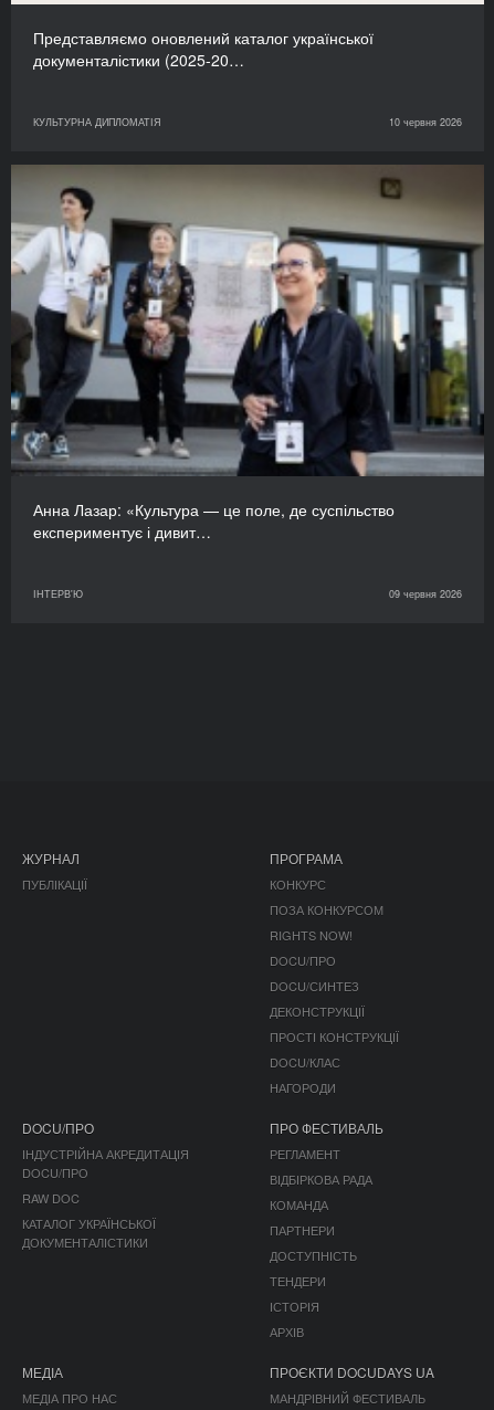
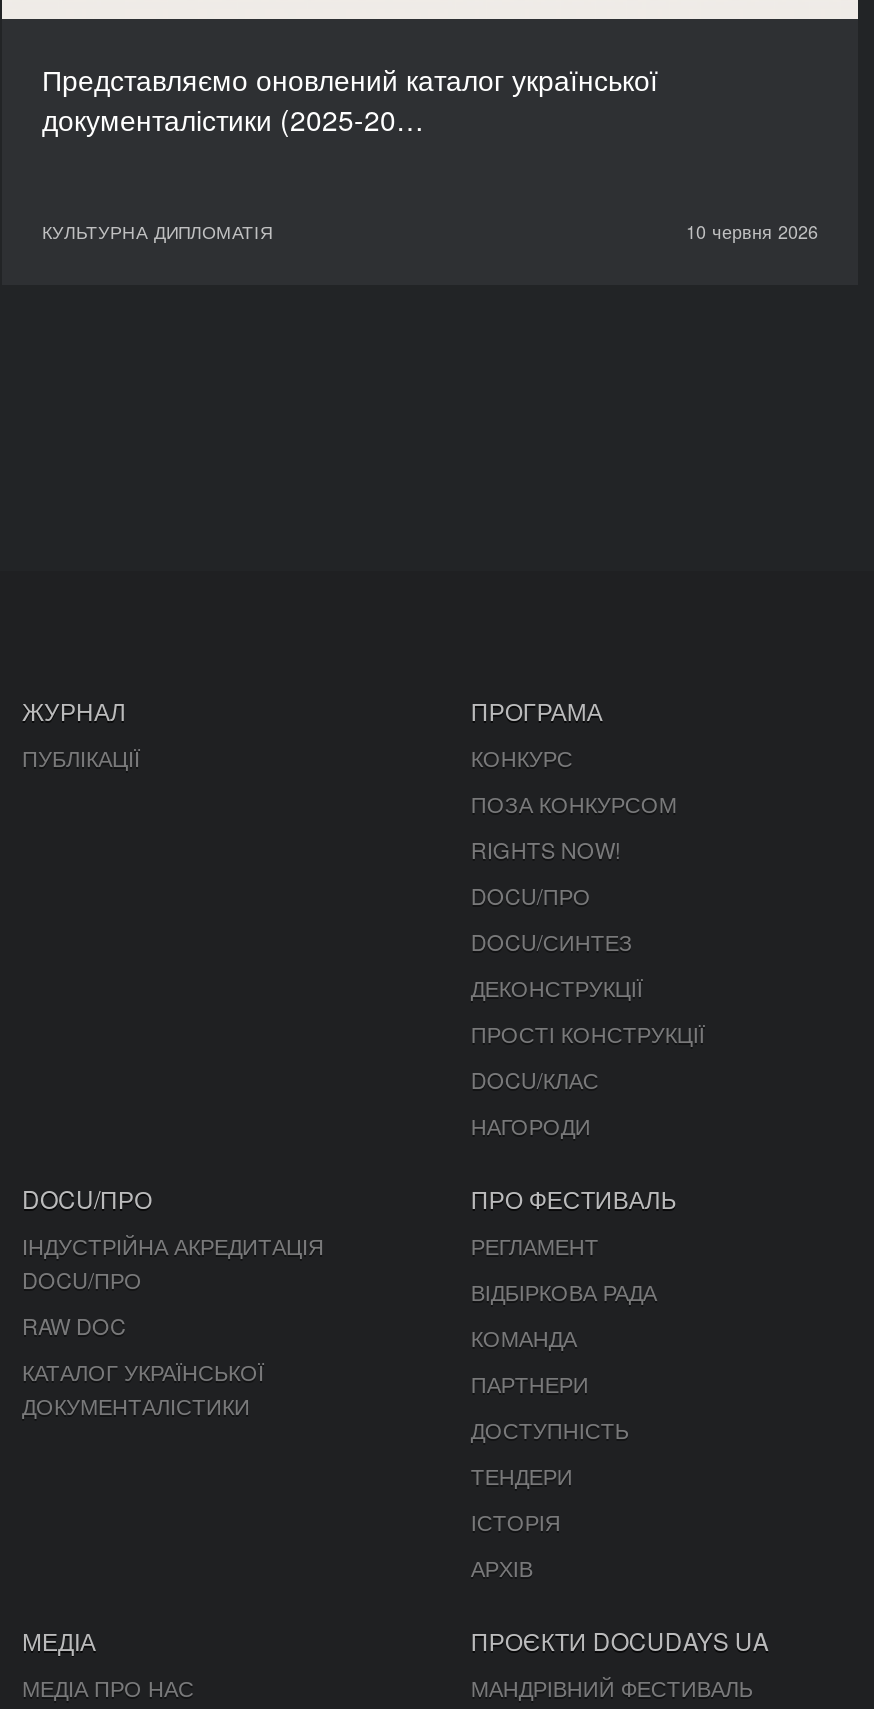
[10,165,484,601] [image] | Анна Лазар: «Культура — це поле, де суспільство | експериментує і дивит… | ІНТЕРВ'Ю | 09 червня 2026 -> none

